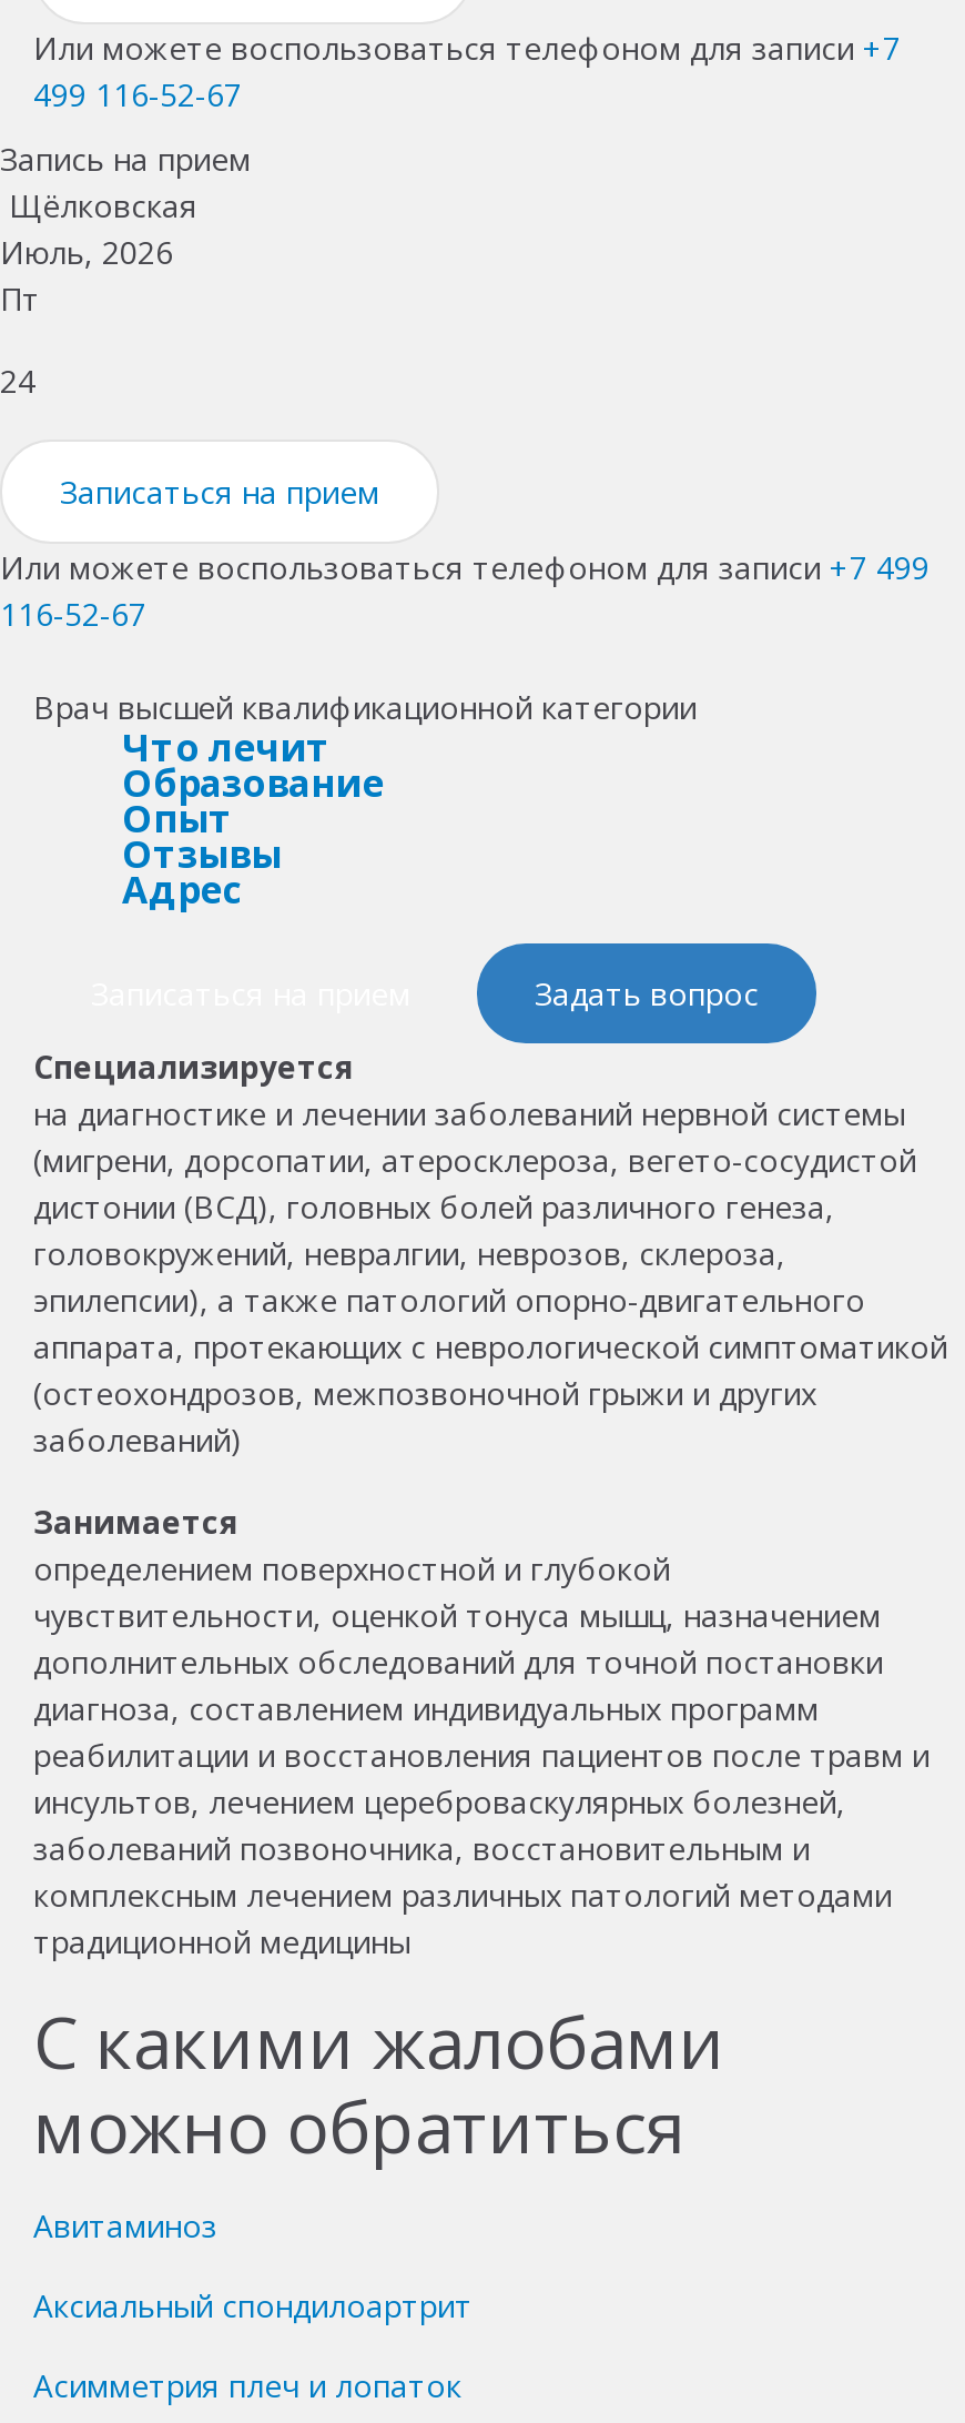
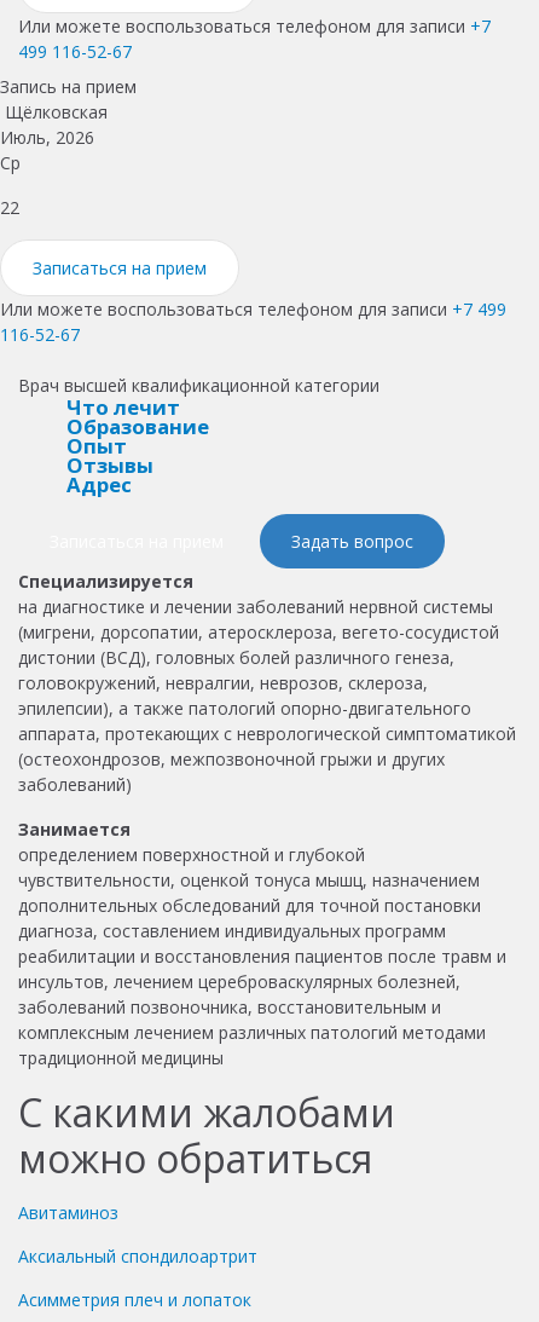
[0,278,40,320] Пт -> [0,151,21,174] Ср
[0,360,35,402] 24 -> [0,196,19,219] 22

